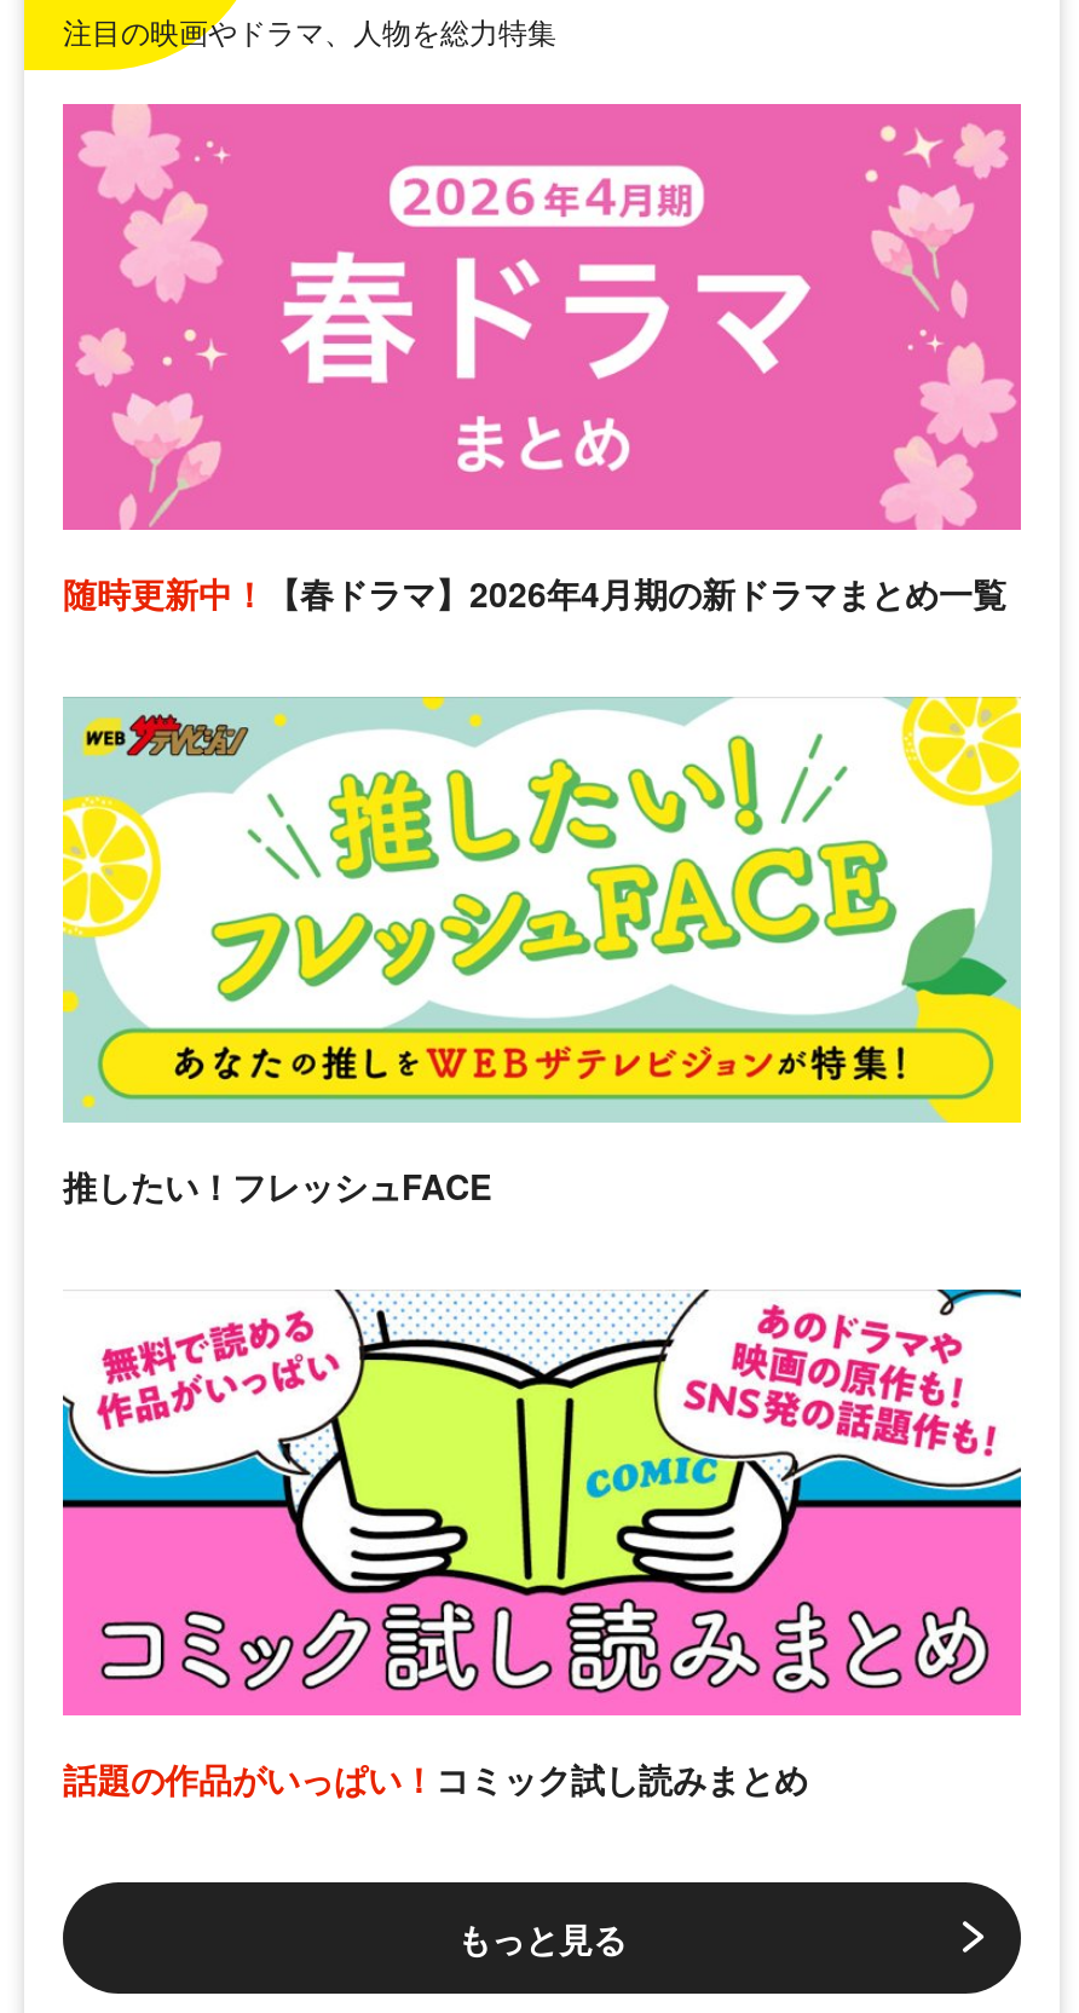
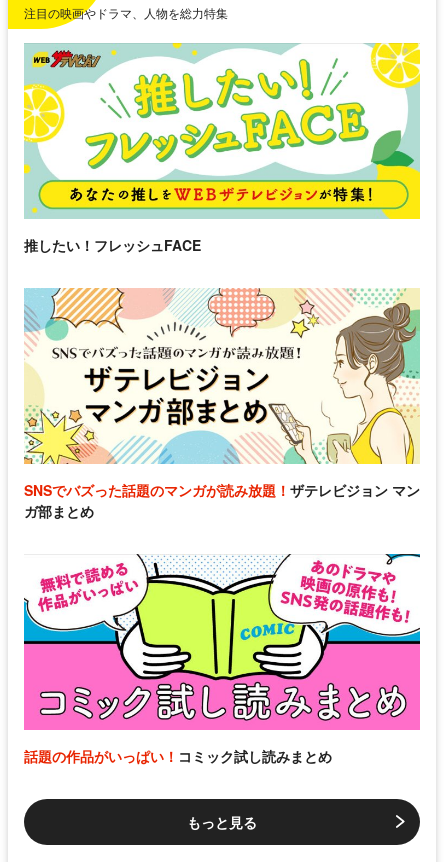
[60,102,1023,617] [image] | 随時更新中！【春ドラマ】2026年4月期の新ドラマまとめ一覧 -> none
moved [63,699,1014,1210] -> [24,44,417,255]: [image] | 推したい！フレッシュFACE
moved [888,692,1026,823] -> [365,41,422,95]: [image]
none -> [23,287,421,521] [image] | SNSでバズった話題のマンガが読み放題！ザテレビジョン マン | ガ部まとめ

